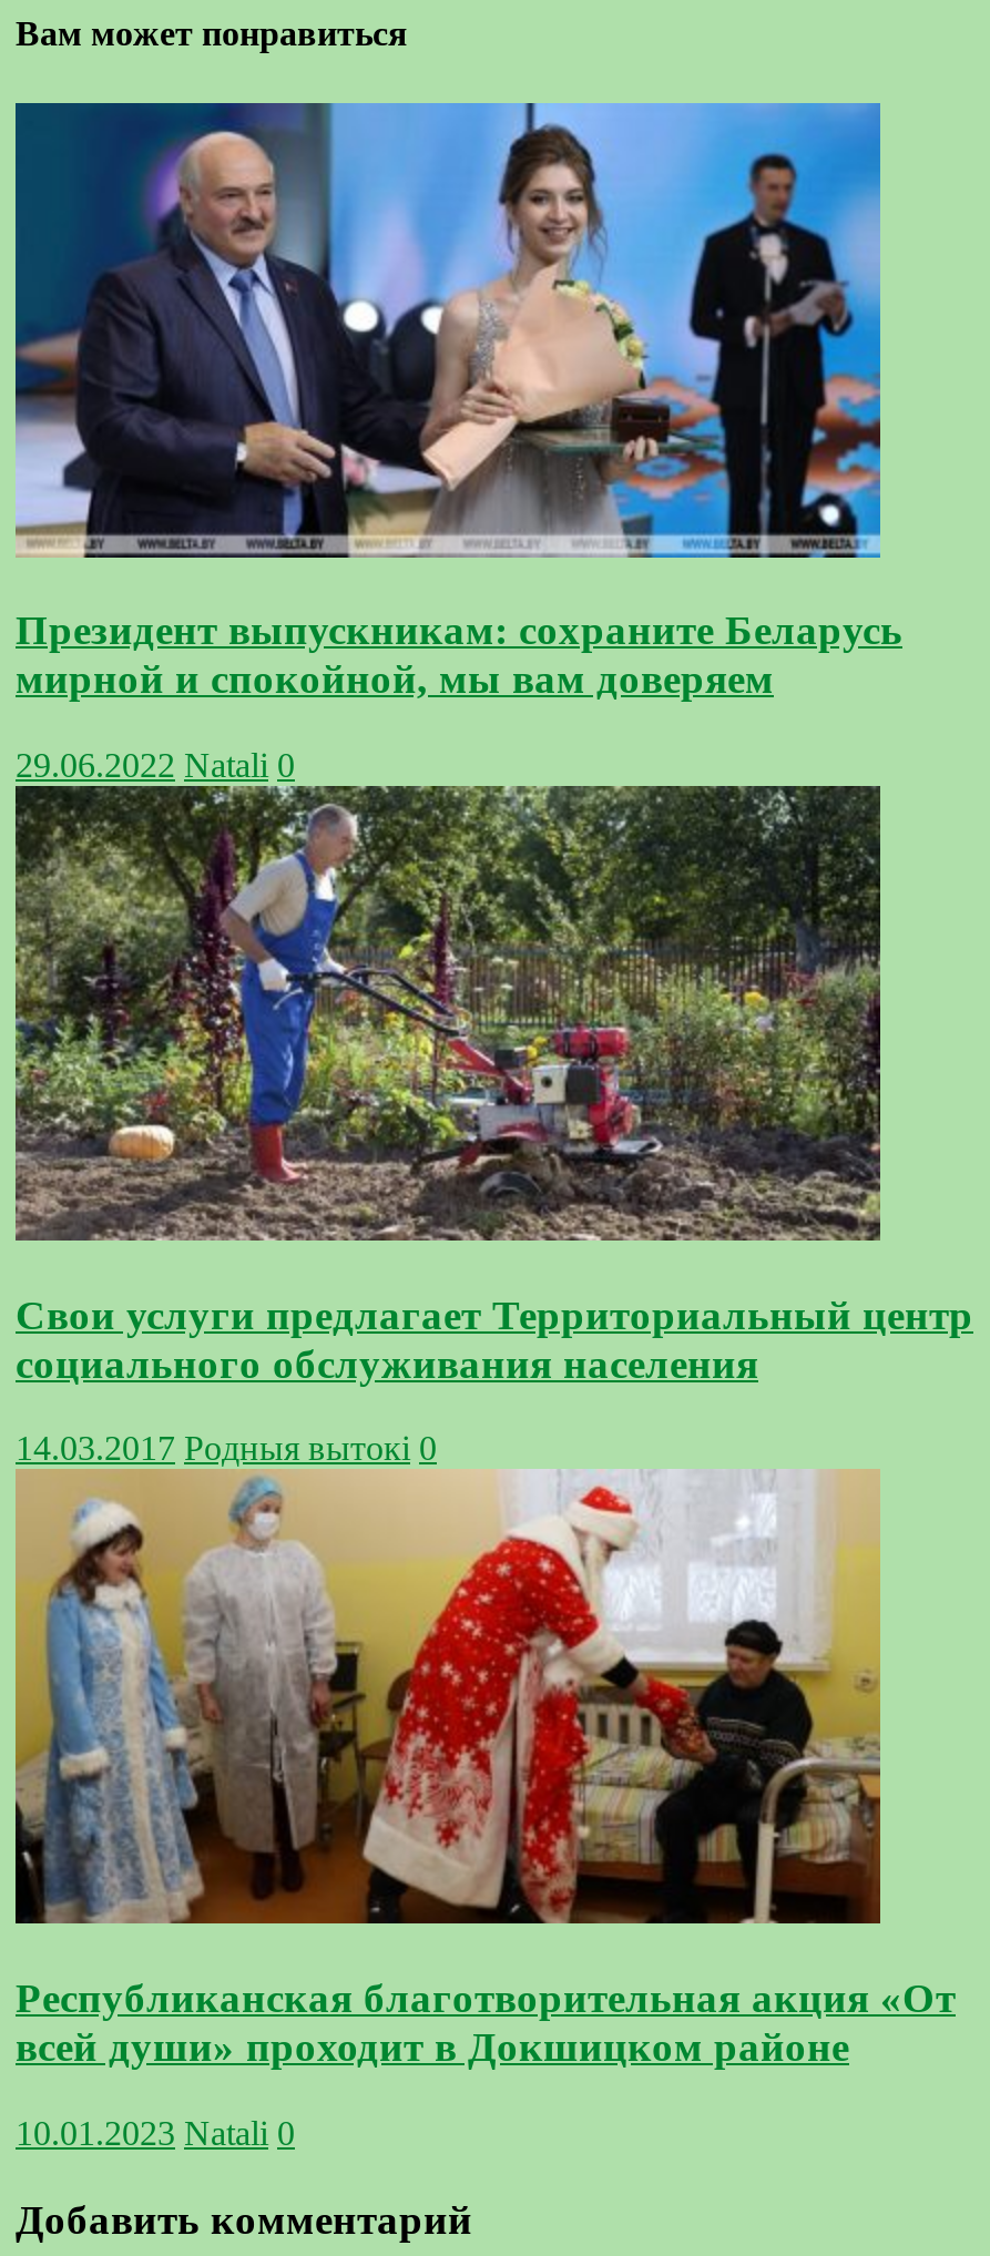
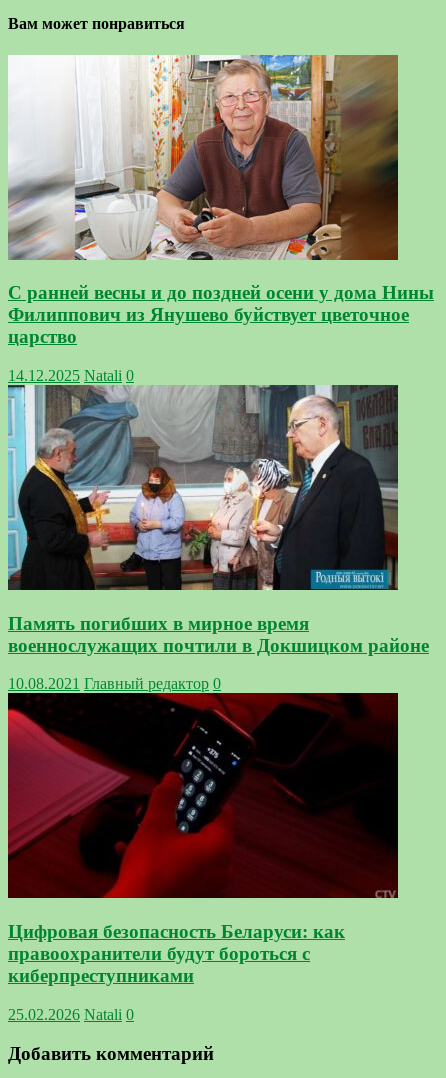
[13,101,882,493] [image] -> [8,54,399,261] [image]
[16,607,902,702] Президент выпускникам: сохраните Беларусь | мирной и спокойной, мы вам доверяем -> [8,282,434,347] С ранней весны и до поздней осени у дома Нины | Филиппович из Янушево буйствует цветочное | царство
[16,746,295,784] 29.06.2022 Natali 0 -> [8,367,134,384] 14.12.2025 Natali 0
[13,784,973,1386] [image] | Свои услуги предлагает Территориальный центр | социального обслуживания населения -> [8,384,429,656] [image] | Память погибших в мирное время | военнослужащих почтили в Докшицком районе
[16,1430,437,1468] 14.03.2017 Родныя вытокi 0 -> [8,675,221,692] 10.08.2021 Главный редактор 0
[13,1469,956,2070] [image] | Республиканская благотворительная акция «От | всей души» проходит в Докшицком районе -> [7,692,399,986] [image] | Цифровая безопасность Беларуси: как | правоохранители будут бороться с | киберпреступниками
[16,2114,295,2152] 10.01.2023 Natali 0 -> [8,1006,134,1023] 25.02.2026 Natali 0

